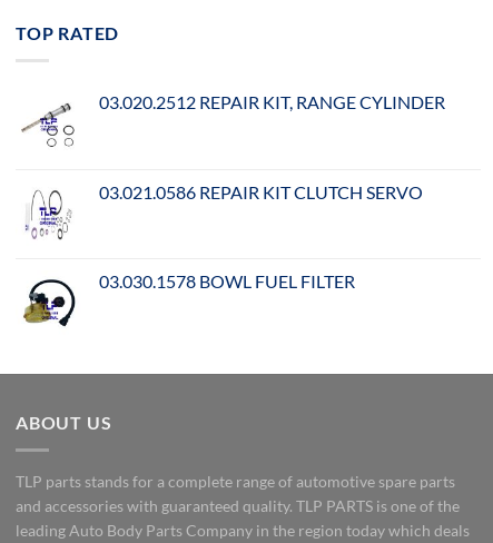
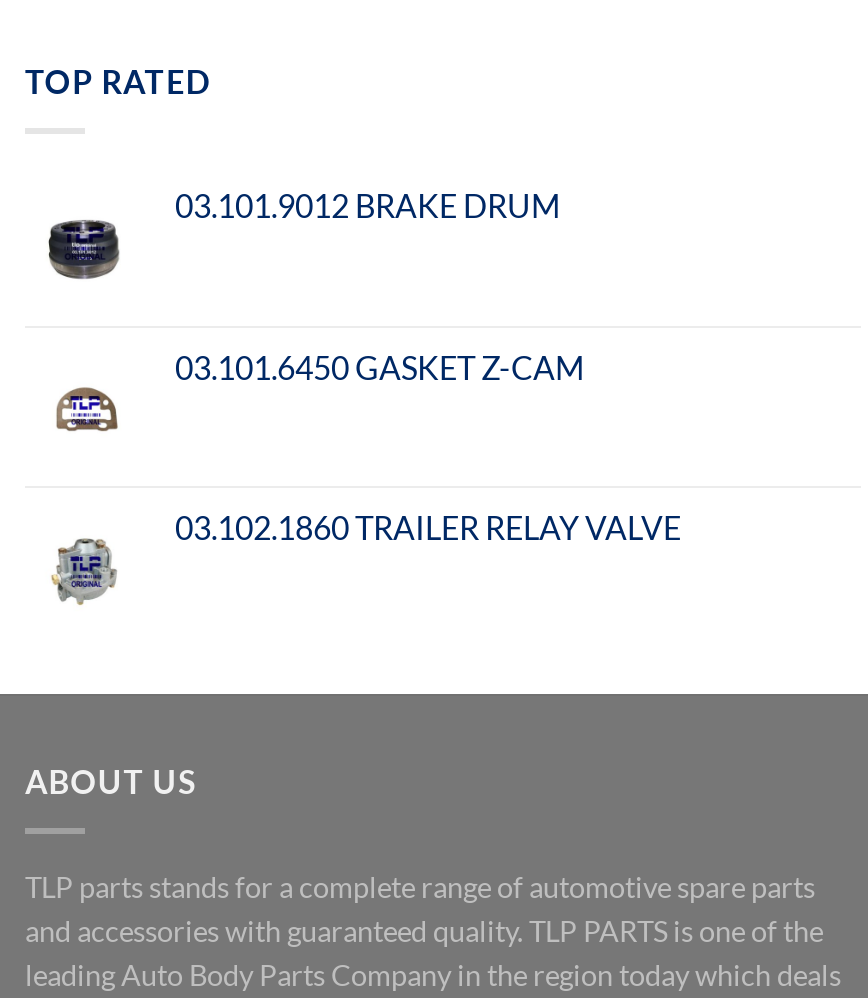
[20,91,445,148] [image] | 03.020.2512 REPAIR KIT, RANGE CYLINDER -> [37,186,561,286] [image] | 03.101.9012 BRAKE DRUM
[24,181,423,240] [image] | 03.021.0586 REPAIR KIT CLUTCH SERVO -> [43,348,585,452] [image] | 03.101.6450 GASKET Z-CAM
[22,270,355,328] [image] | 03.030.1578 BOWL FUEL FILTER -> [39,508,681,608] [image] | 03.102.1860 TRAILER RELAY VALVE

